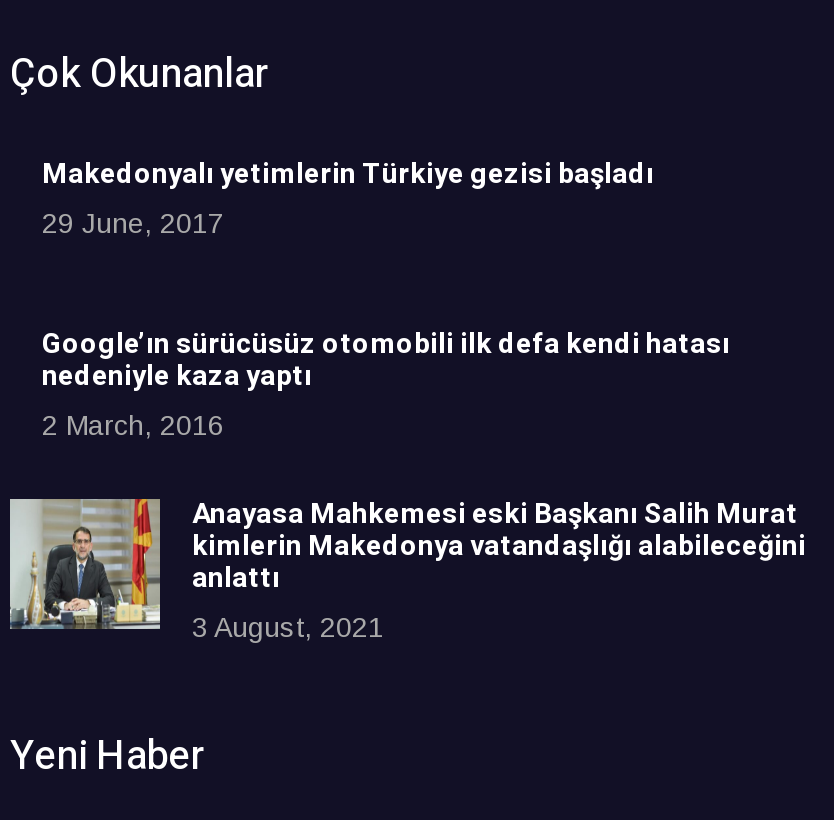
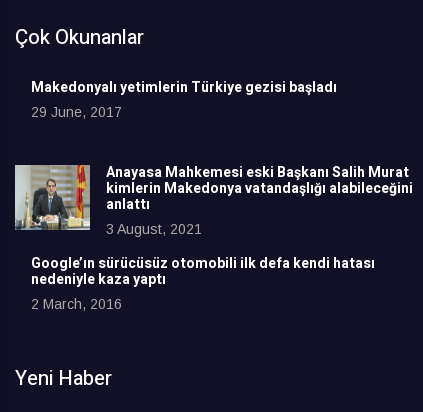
moved [42,323,730,441] -> [31,253,375,312]: Google’ın sürücüsüz otomobili ilk defa kendi hatası | nedeniyle kaza yaptı | 2 March, 2016
moved [10,493,806,643] -> [15,162,413,237]: [image] | Anayasa Mahkemesi eski Başkanı Salih Murat | kimlerin Makedonya vatandaşlığı alabileceğini | anlattı | 3 August, 2021

